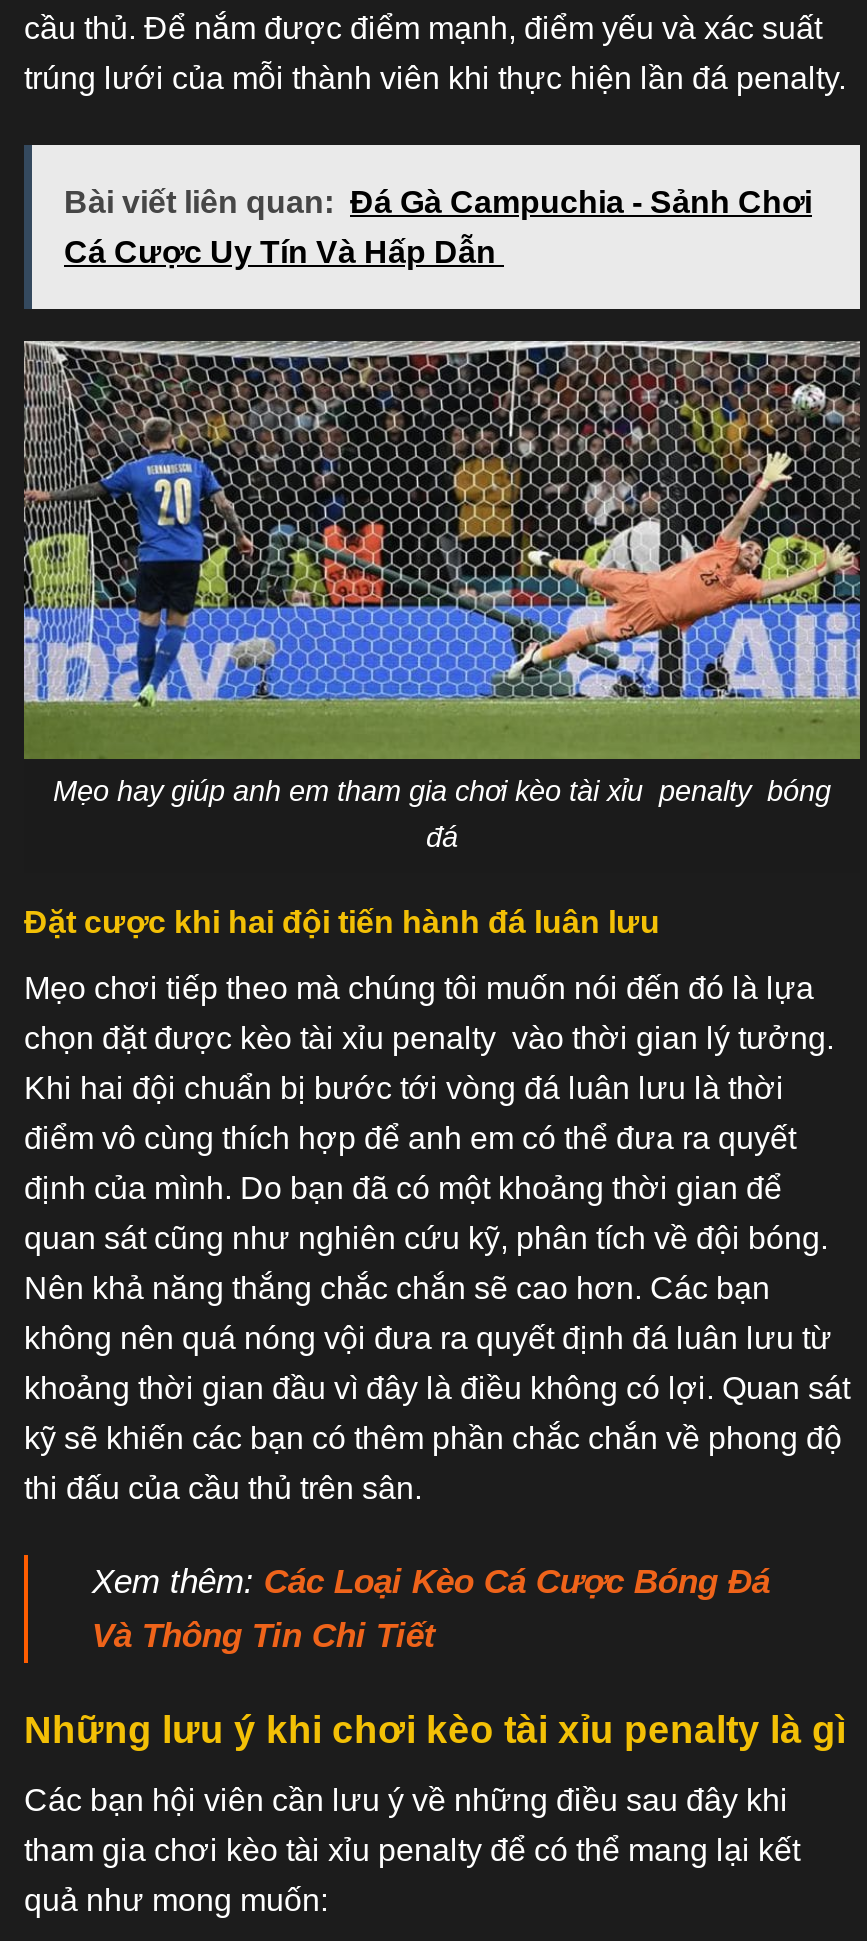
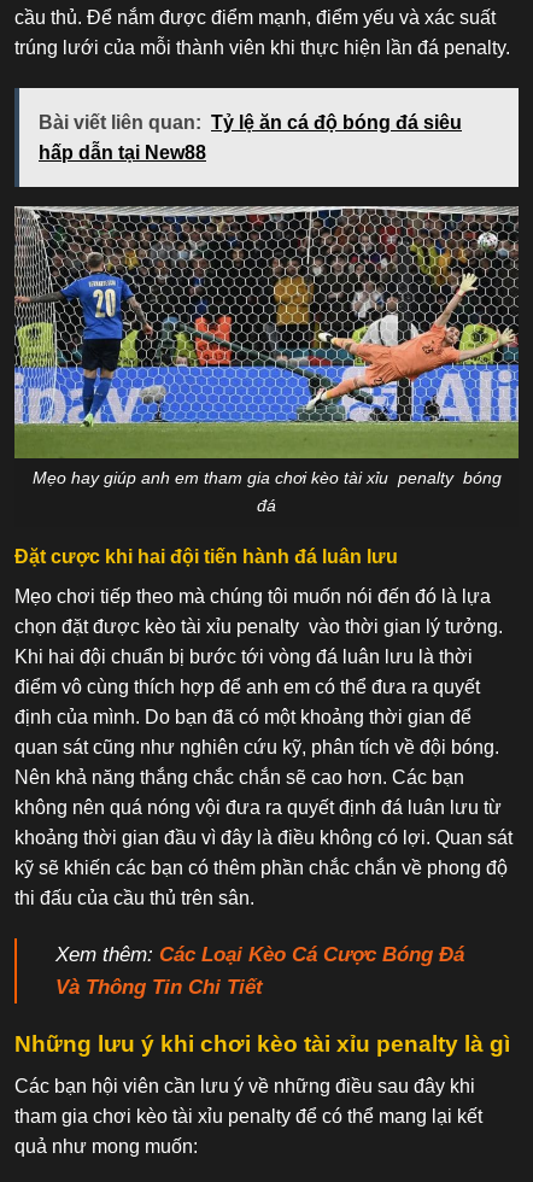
[64,184,812,218] Bài viết liên quan: Đá Gà Campuchia - Sảnh Chơi -> [39,112,462,132] Bài viết liên quan: Tỷ lệ ăn cá độ bóng đá siêu
[64,234,504,268] Cá Cược Uy Tín Và Hấp Dẫn -> [39,142,206,162] hấp dẫn tại New88

